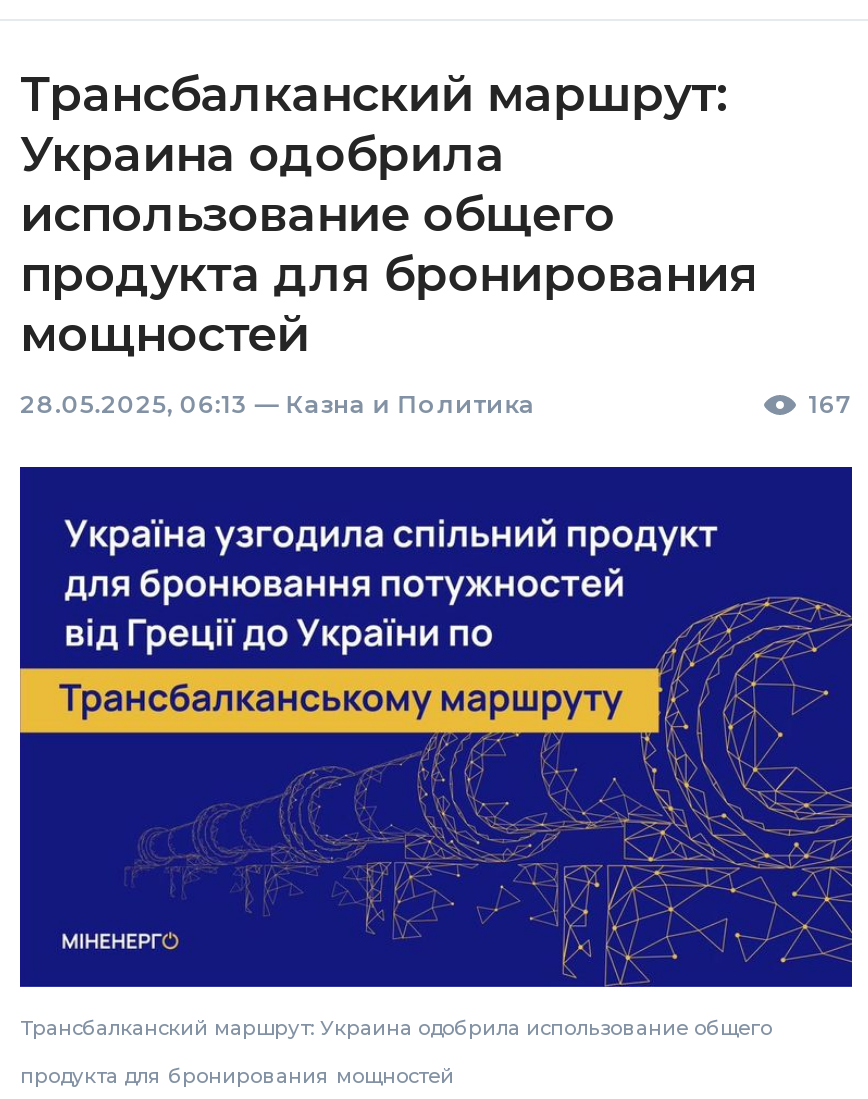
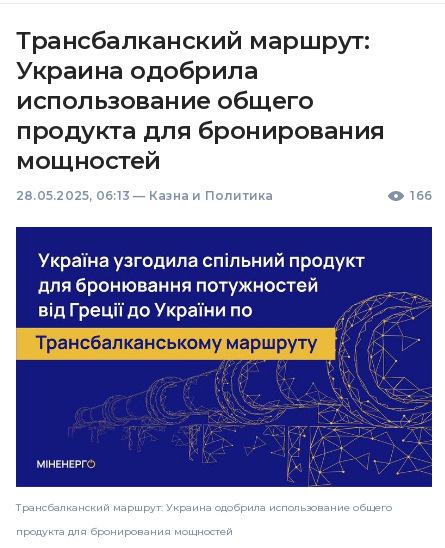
[809,389,852,419] 167 -> [410,188,432,203] 166

